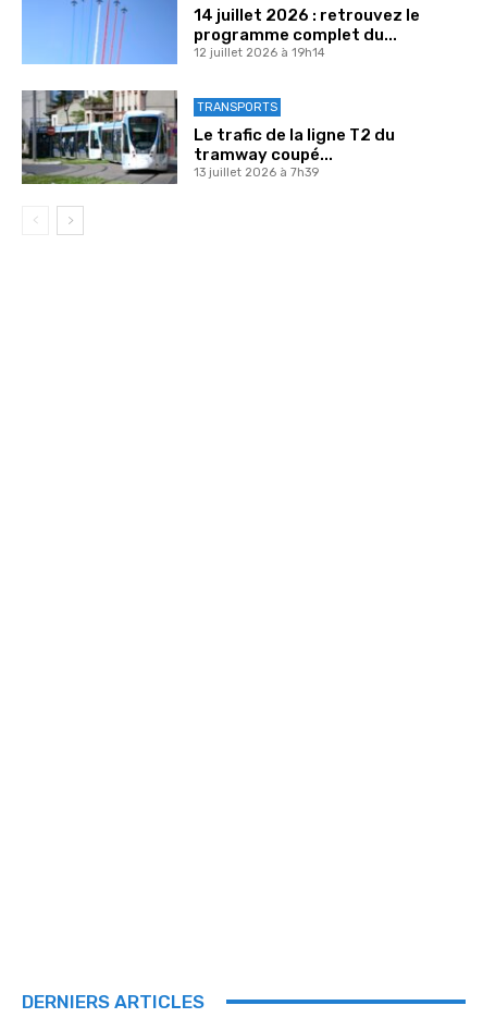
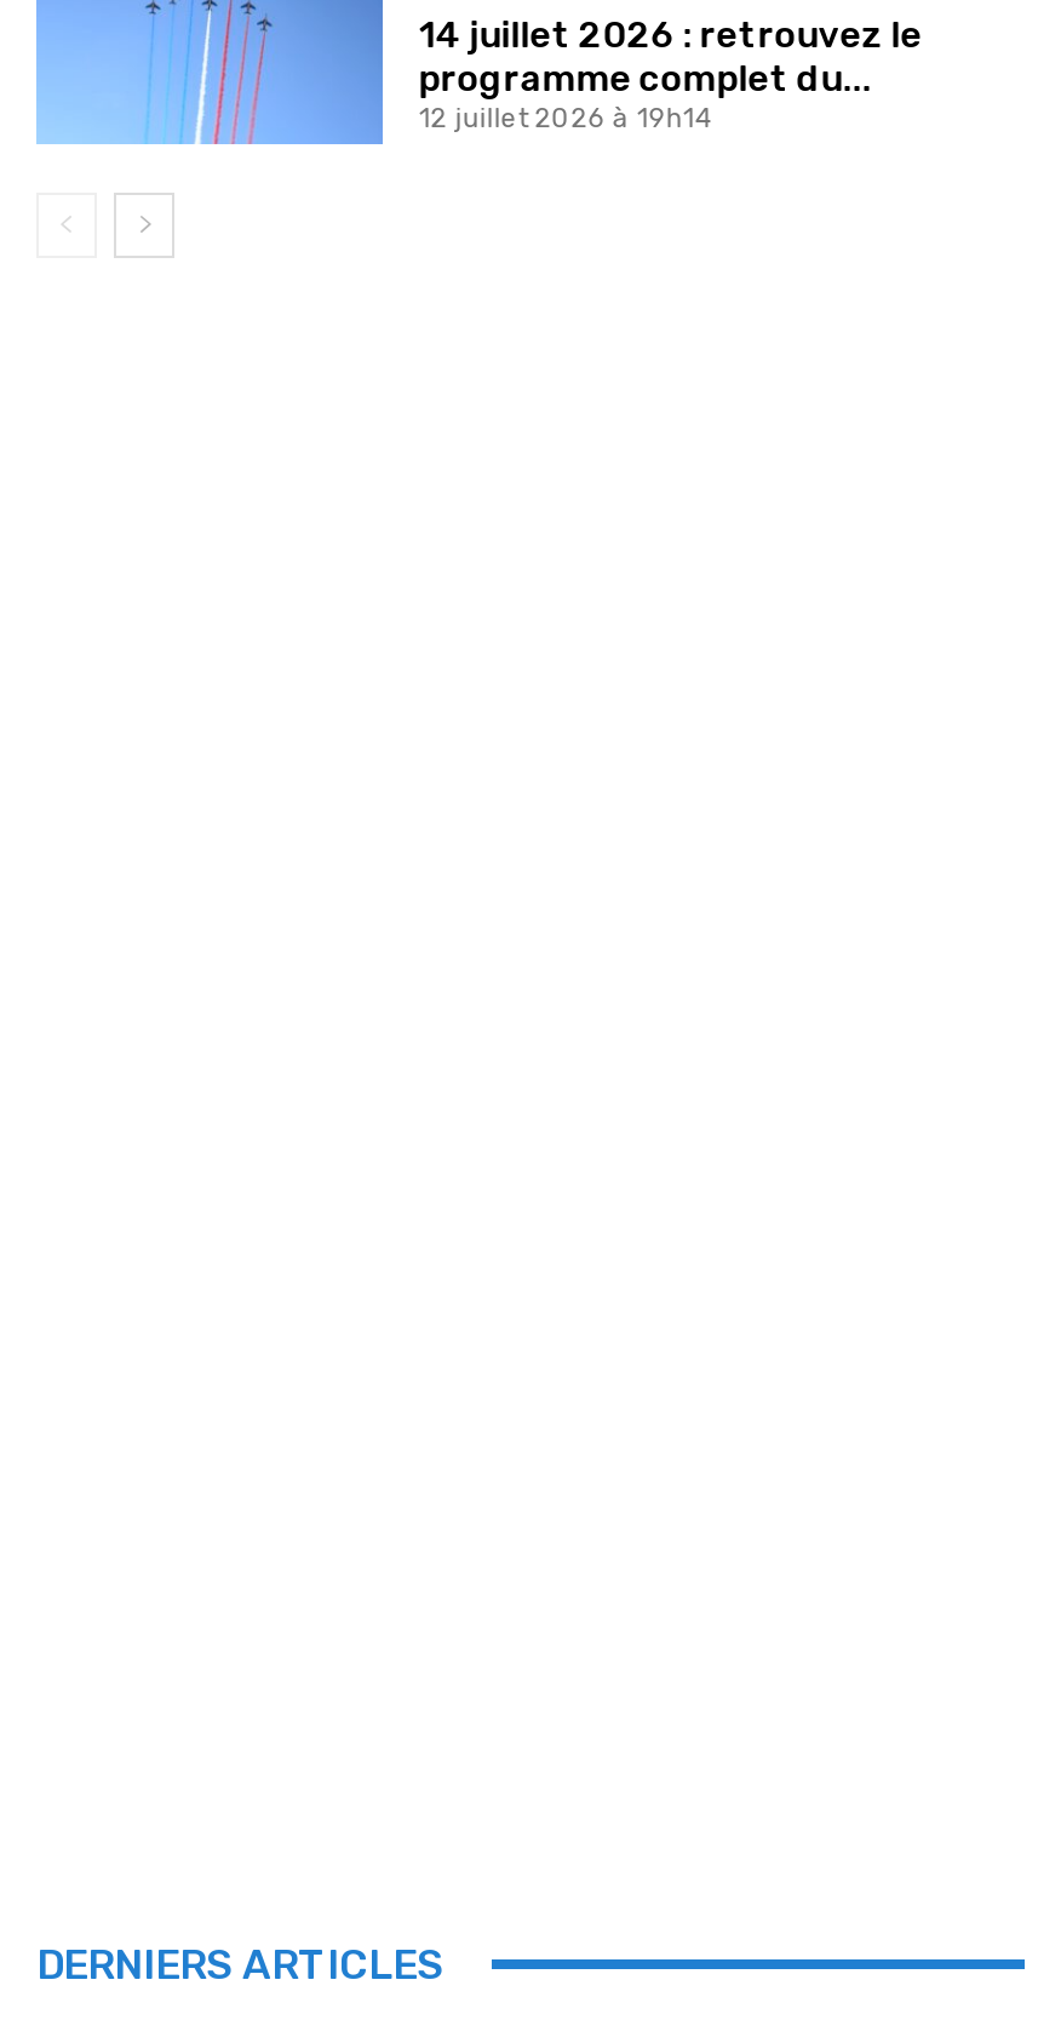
[21,89,395,185] [image] | TRANSPORTS | Le trafic de la ligne T2 du | tramway coupé... | 13 juillet 2026 à 7h39 -> none

